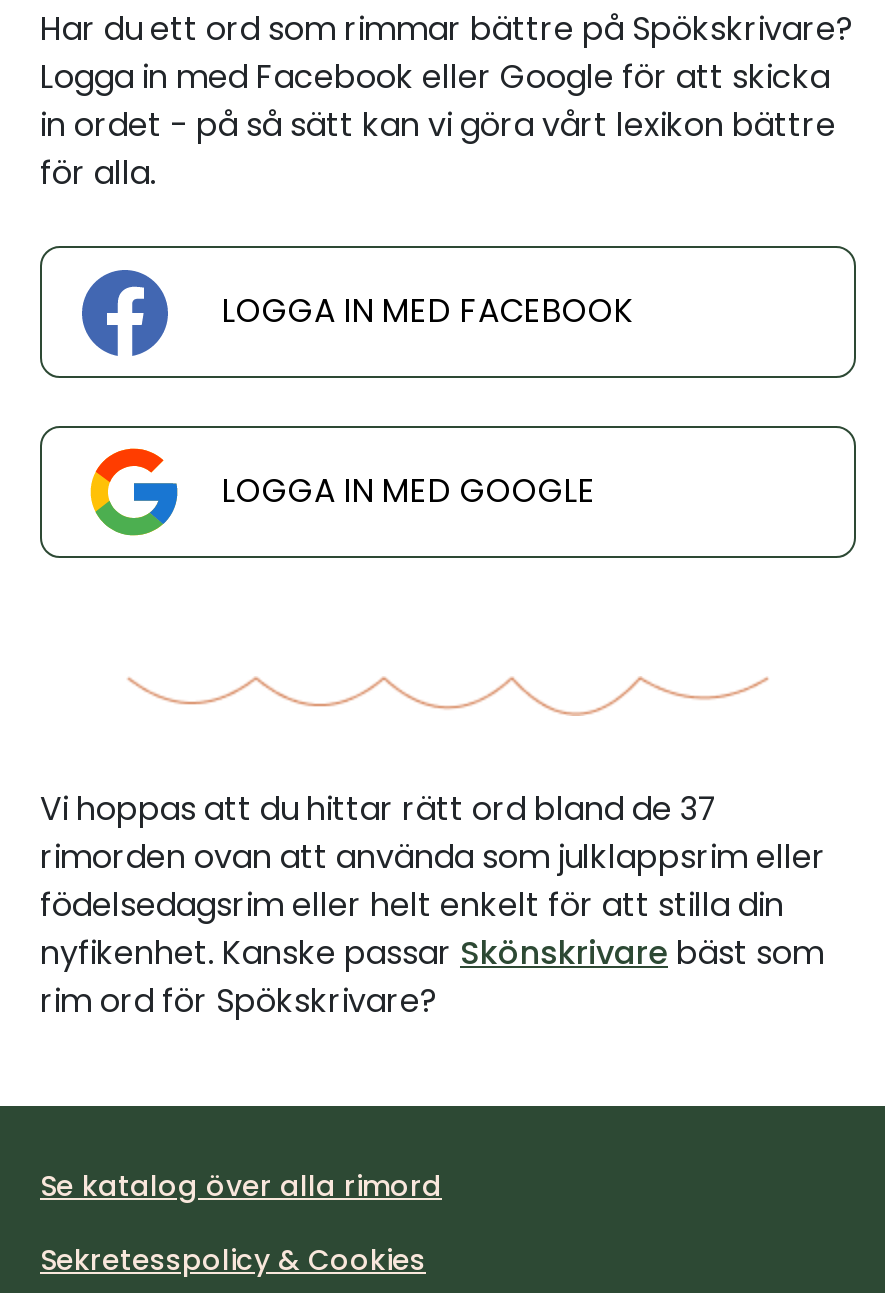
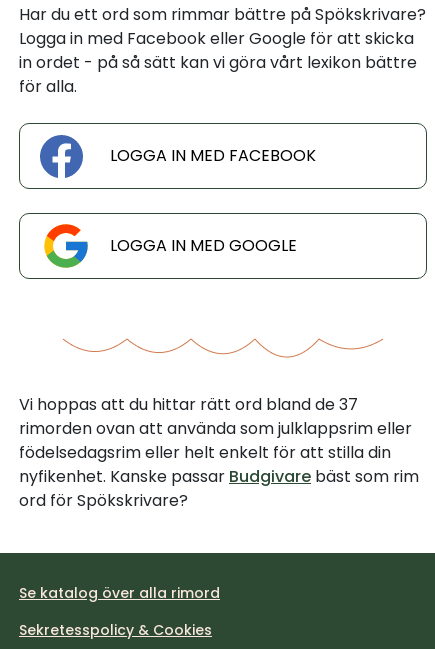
[40,930,824,1024] nyfikenhet. Kanske passar Skönskrivare bäst som | rim ord för Spökskrivare? -> [19,465,419,512] nyfikenhet. Kanske passar Budgivare bäst som rim | ord för Spökskrivare?

